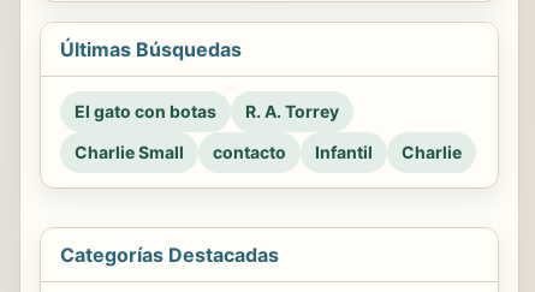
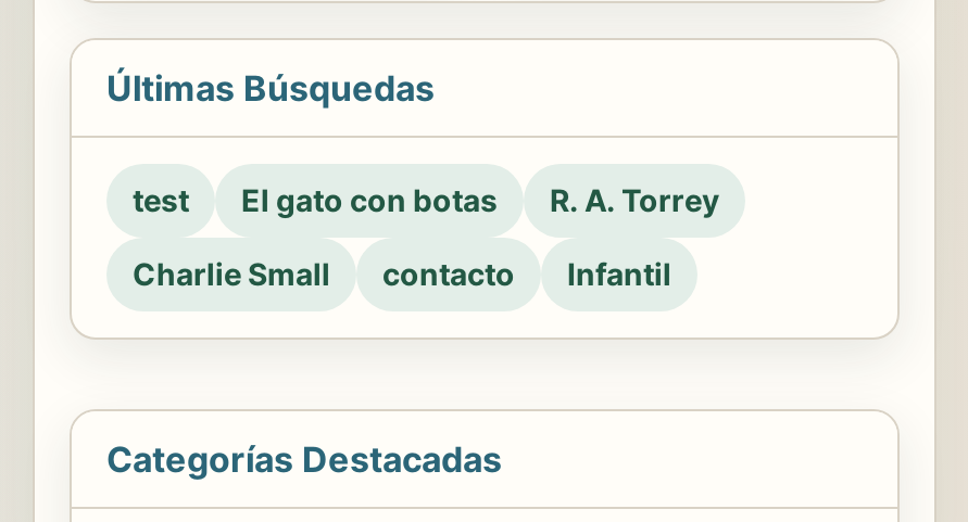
none -> [133,181,189,218] test
[402,141,462,162] Charlie -> none

